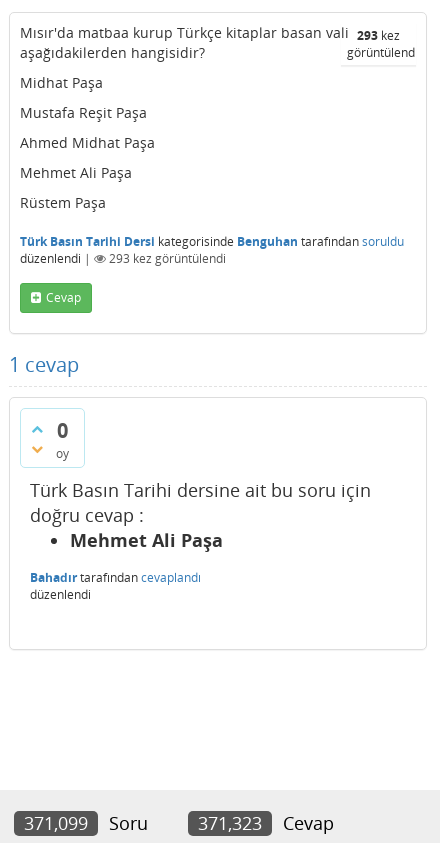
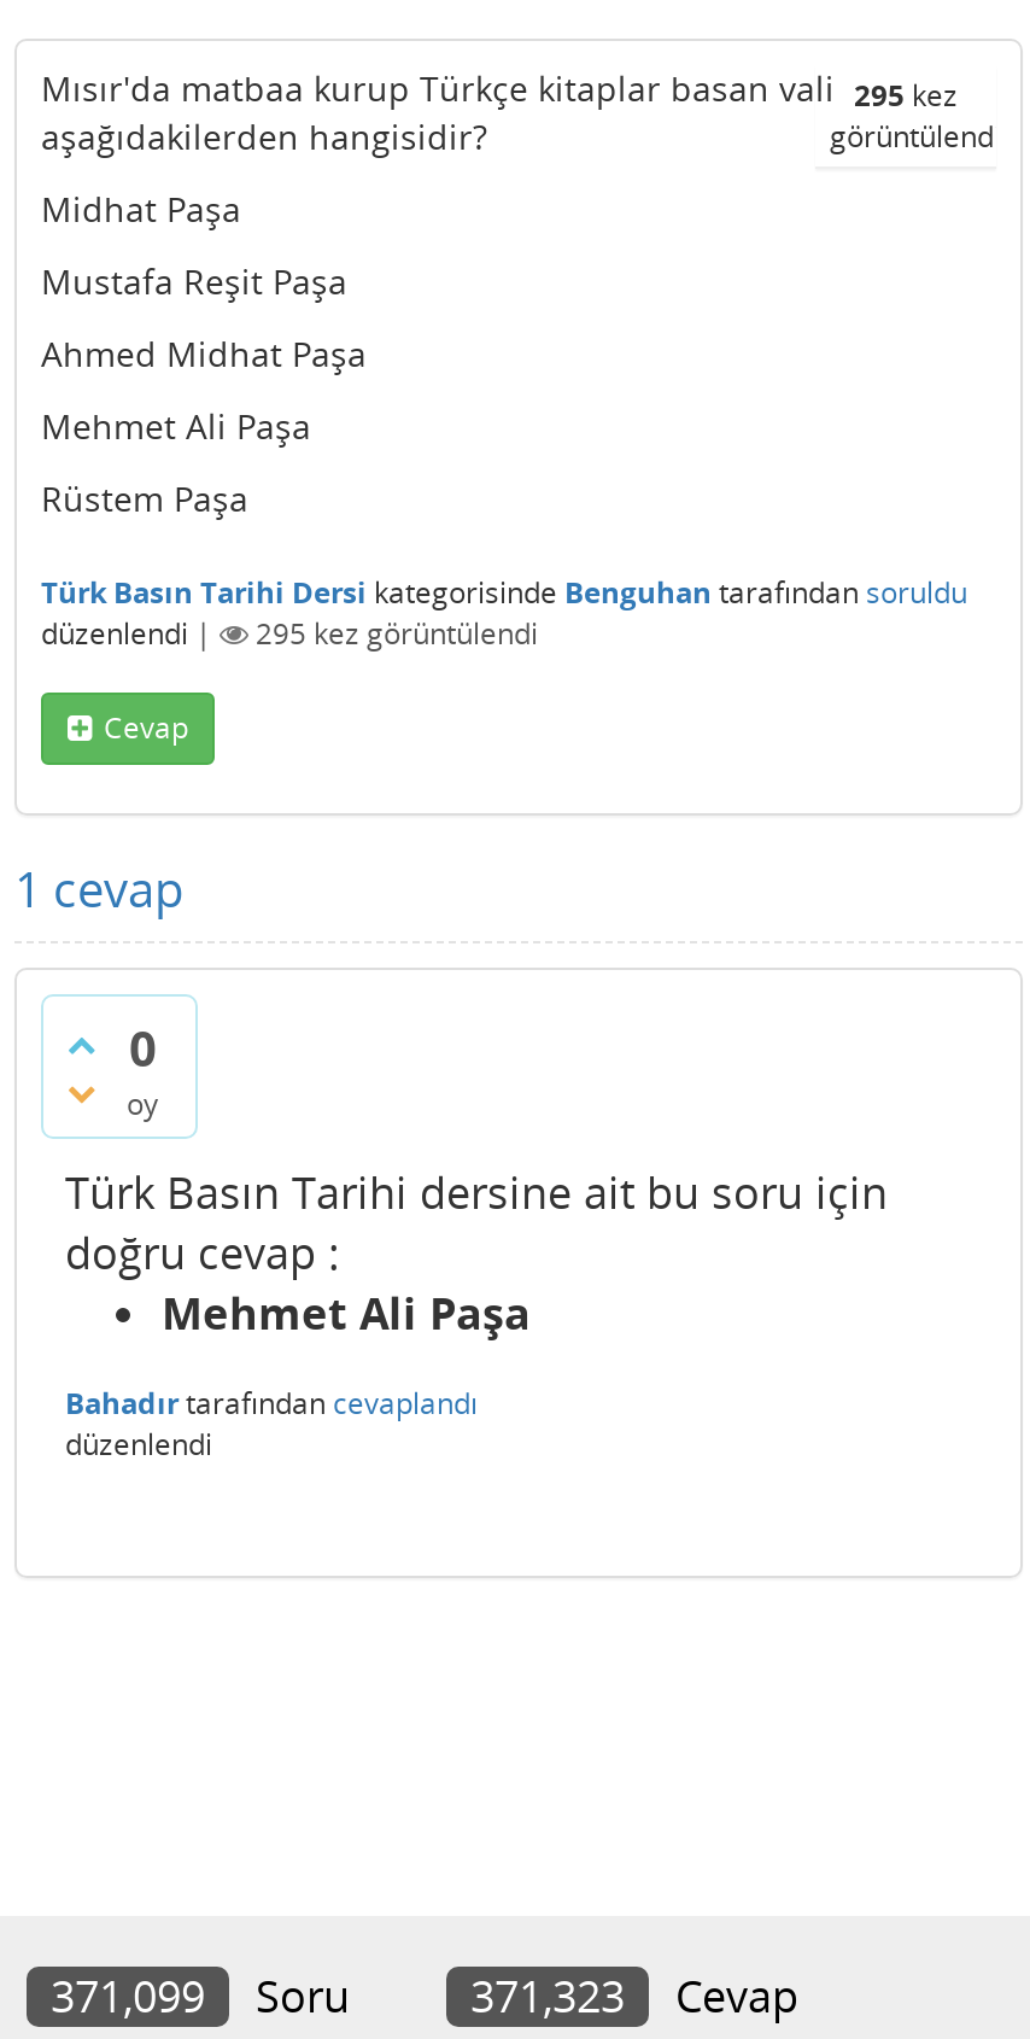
[20,23,400,44] Mısır'da matbaa kurup Türkçe kitaplar basan vali 293 kez -> [41,65,958,116] Mısır'da matbaa kurup Türkçe kitaplar basan vali 295 kez
[109,250,226,267] 293 kez görüntülendi -> [256,613,538,654] 295 kez görüntülendi

